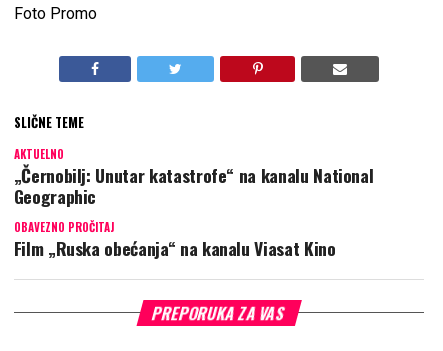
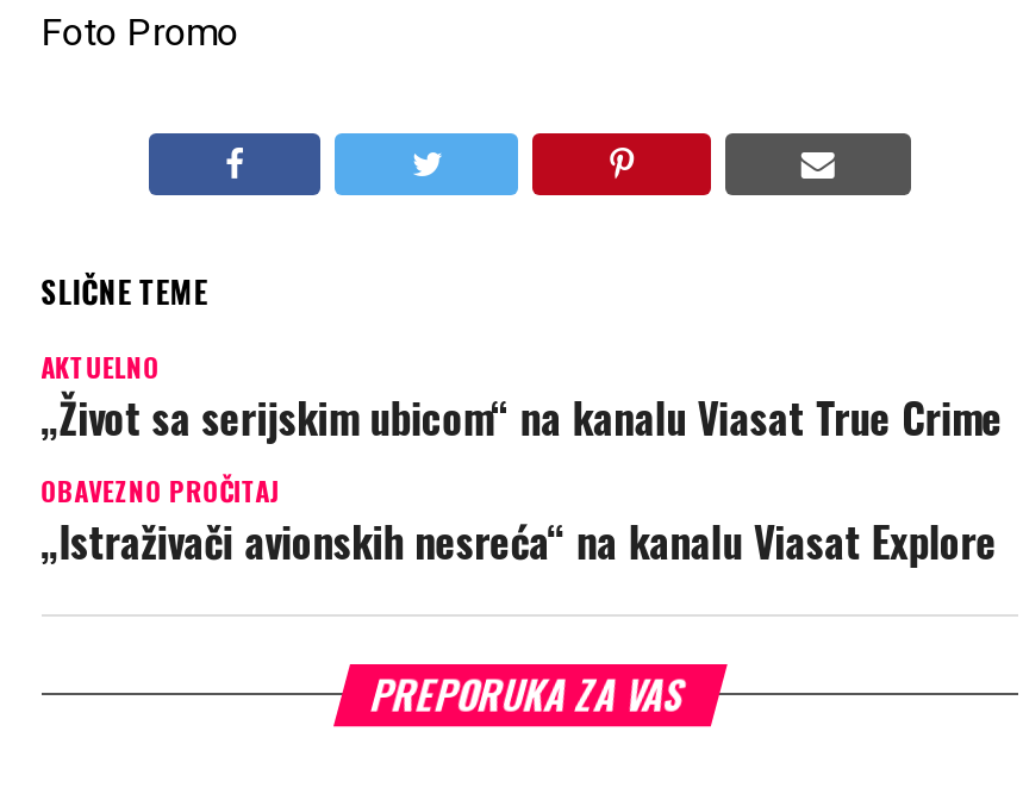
[14,162,373,209] „Černobilj: Unutar katastrofe“ na kanalu National | Geographic -> [41,385,1002,447] „Život sa serijskim ubicom“ na kanalu Viasat True Crime
[14,235,335,261] Film „Ruska obećanja“ na kanalu Viasat Kino -> [41,509,997,570] „Istraživači avionskih nesreća“ na kanalu Viasat Explore

